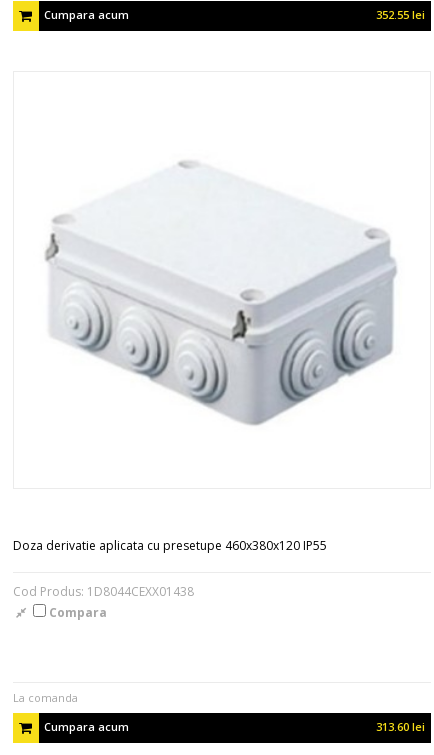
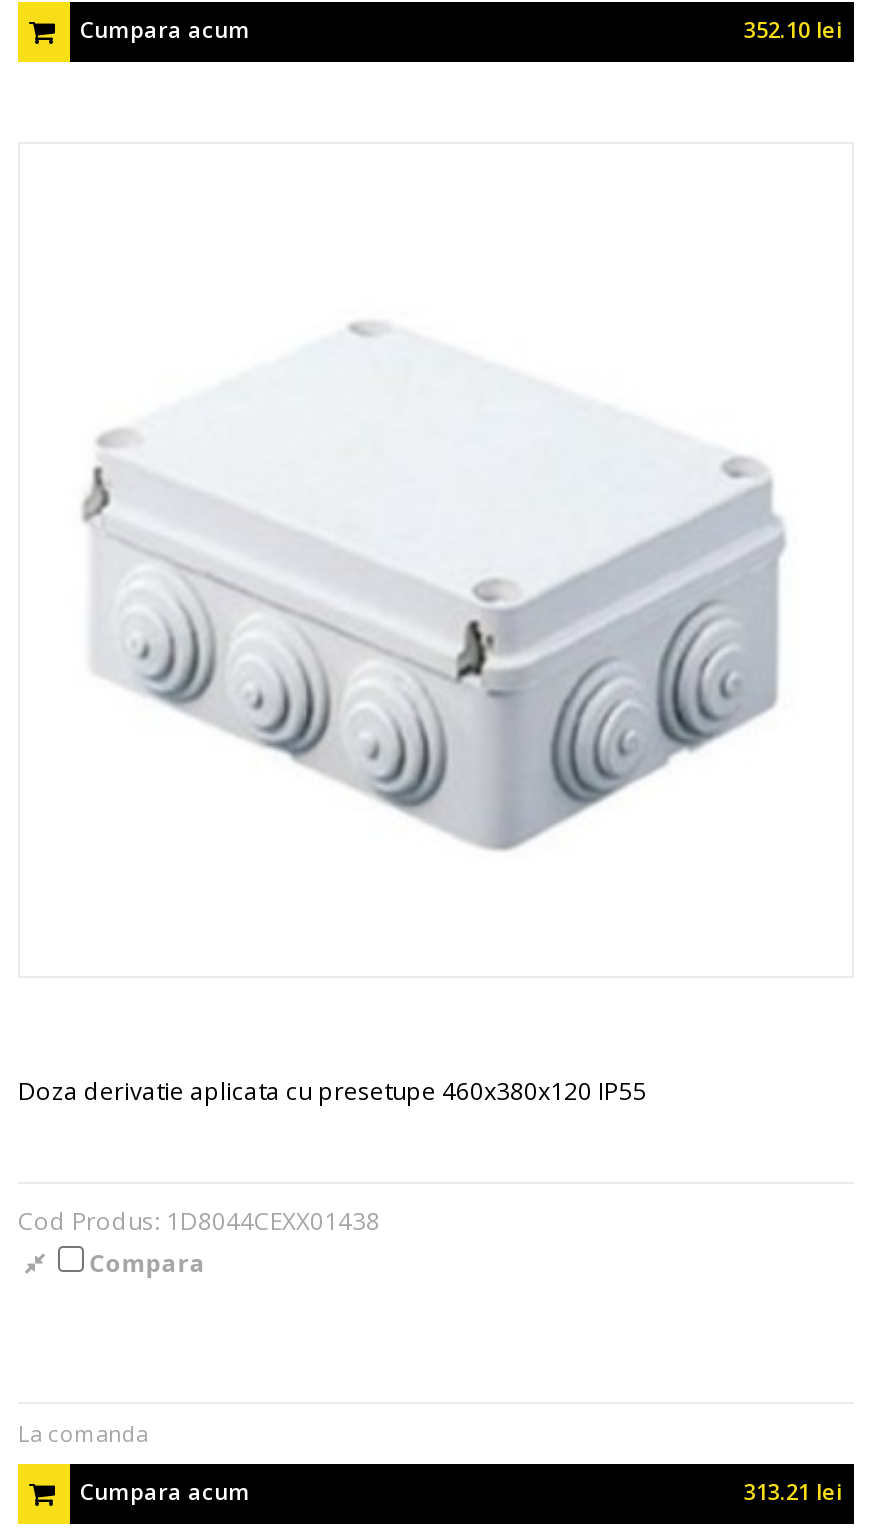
[376,7,425,22] 352.55 lei -> [744,14,842,44] 352.10 lei
[376,719,425,734] 313.60 lei -> [744,1476,842,1506] 313.21 lei

